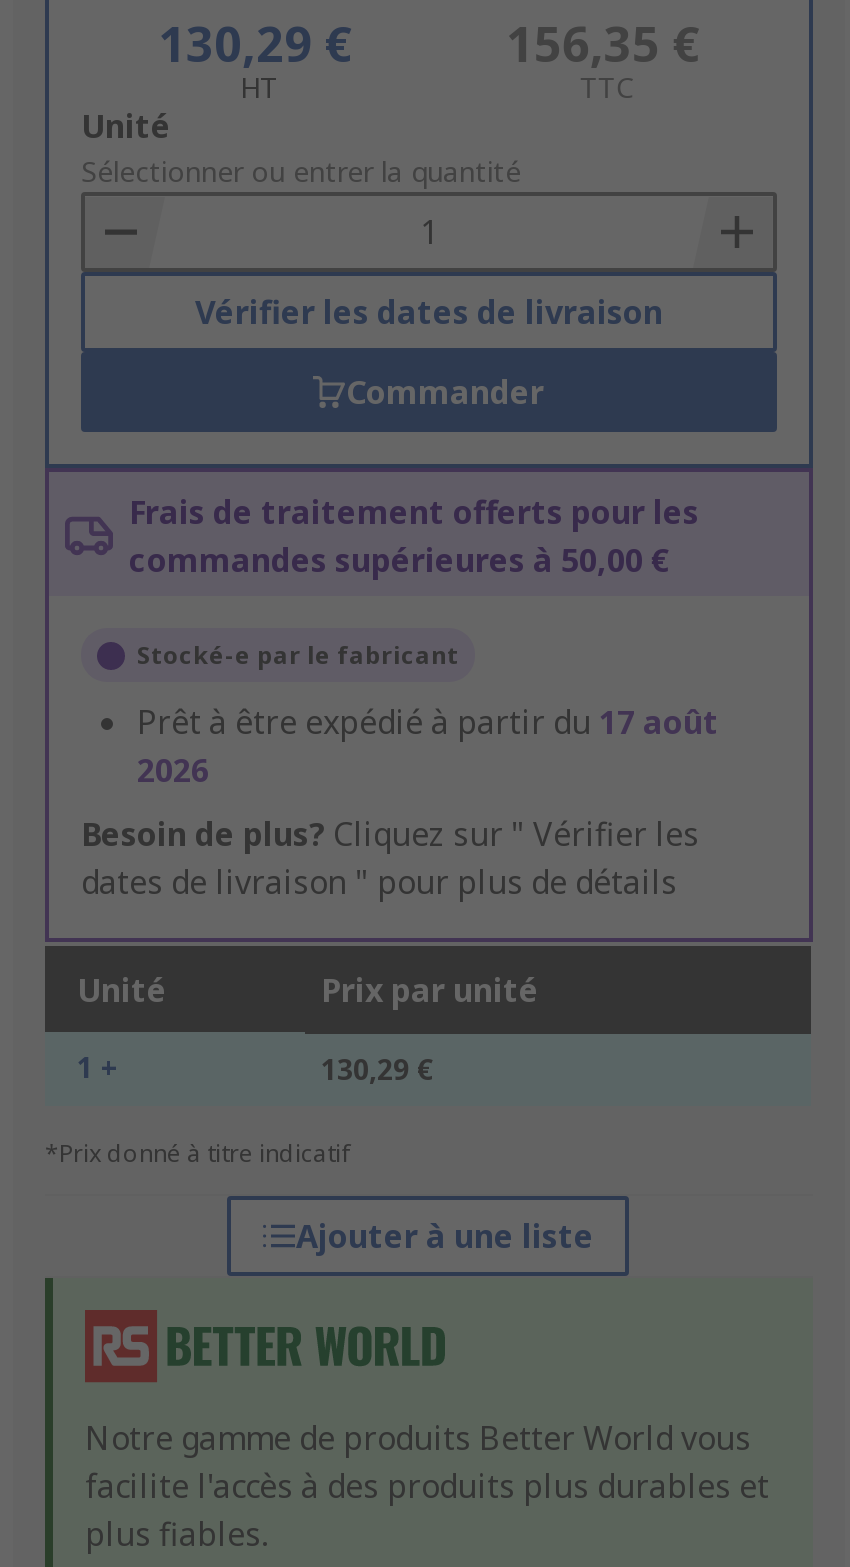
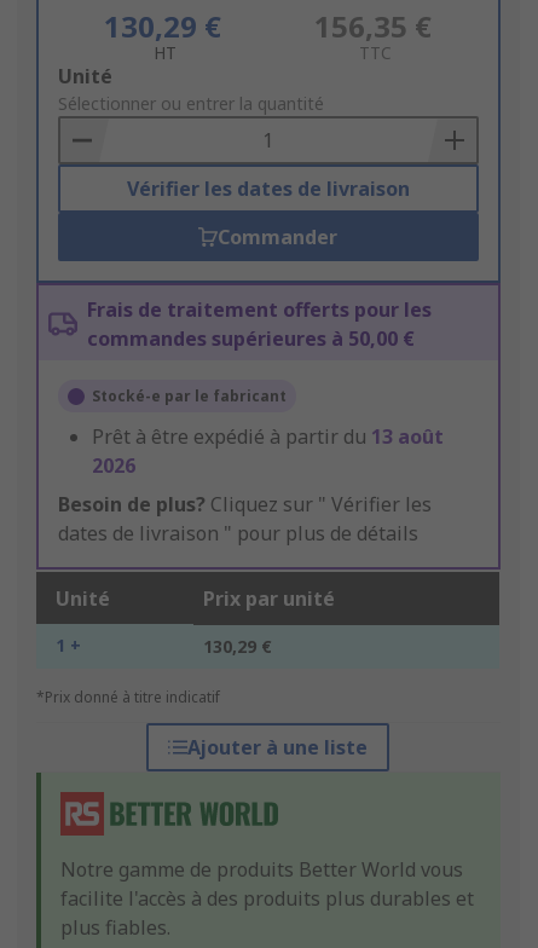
[137,701,719,745] Prêt à être expédié à partir du 17 août -> [92,424,444,450] Prêt à être expédié à partir du 13 août

